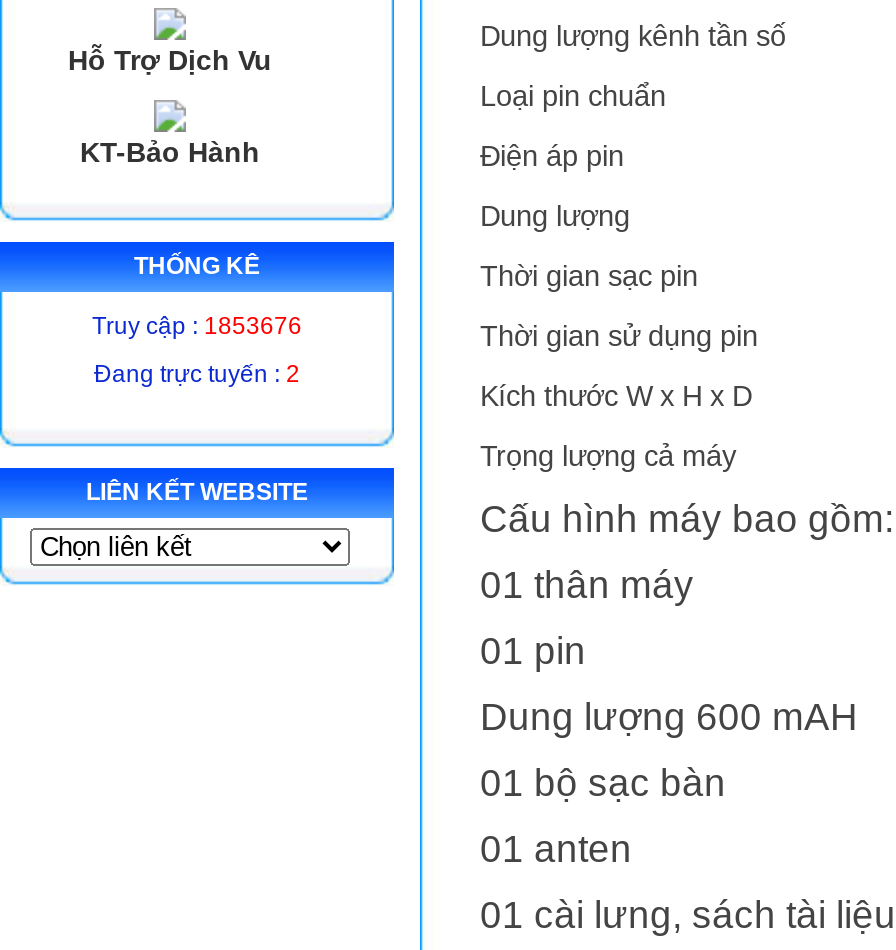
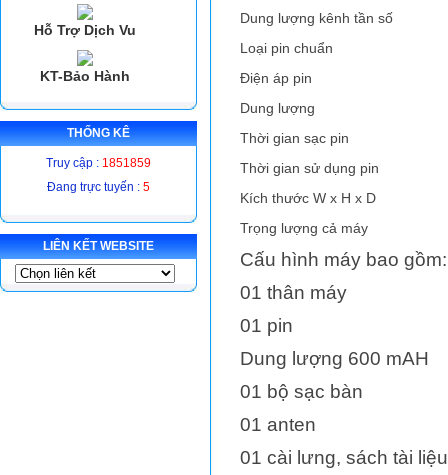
[92,312,302,340] Truy cập : 1853676 -> [46,156,151,170] Truy cập : 1851859
[94,360,300,388] Đang trực tuyến : 2 -> [47,180,150,194] Đang trực tuyến : 5

